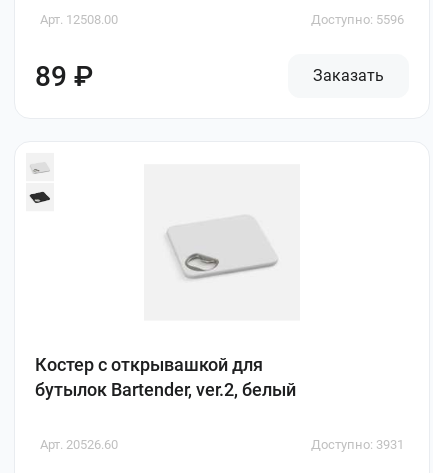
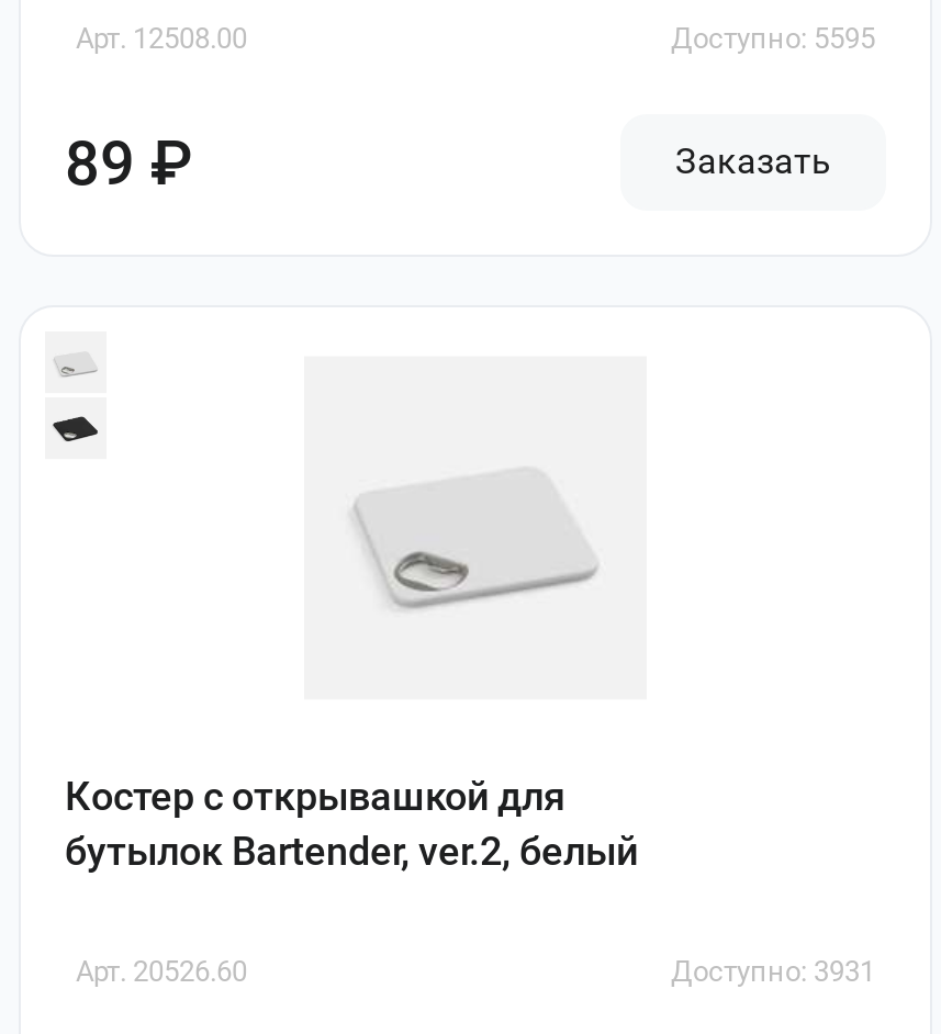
[311,12,404,27] Доступно: 5596 -> [671,22,875,55] Доступно: 5595

